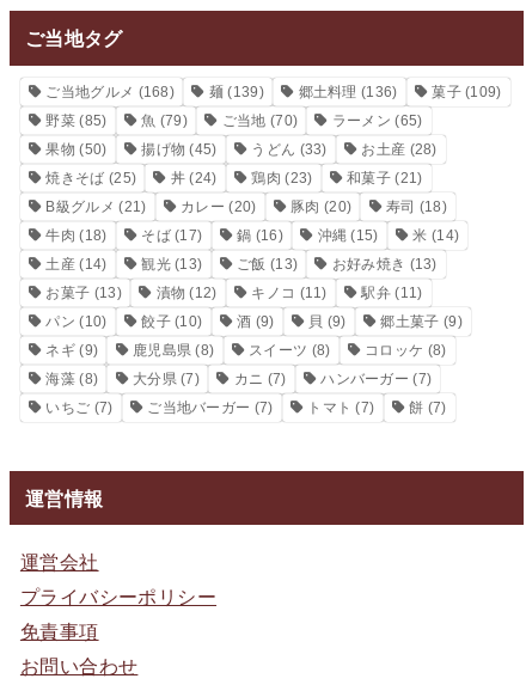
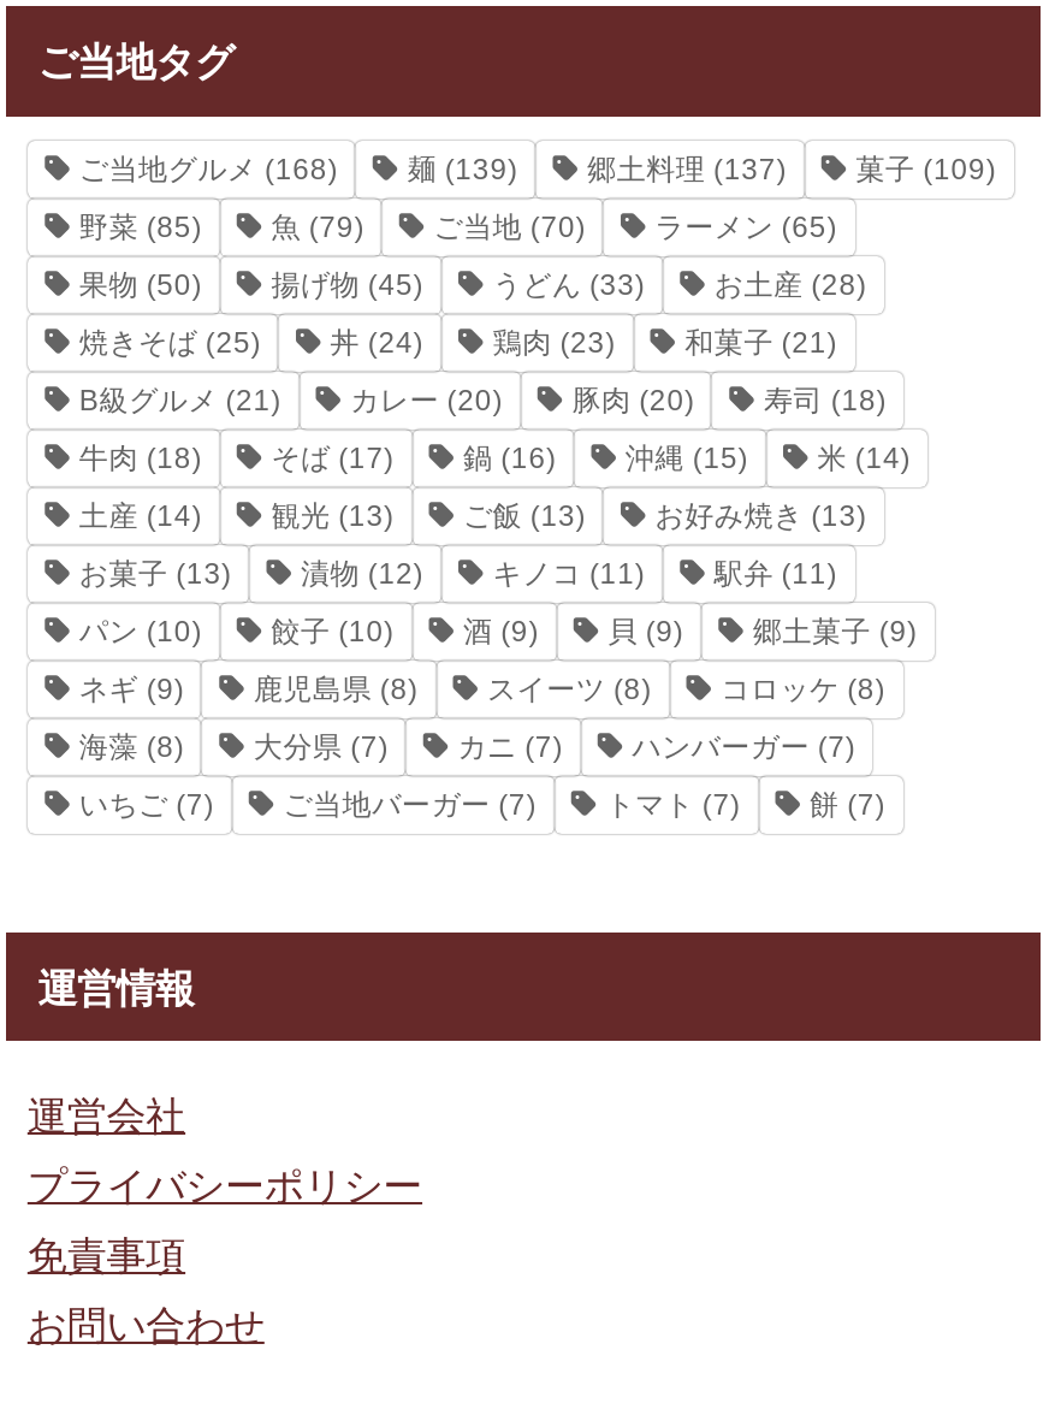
[298,83,397,100] 郷土料理(136) -> [587,152,787,186] 郷土料理(137)

